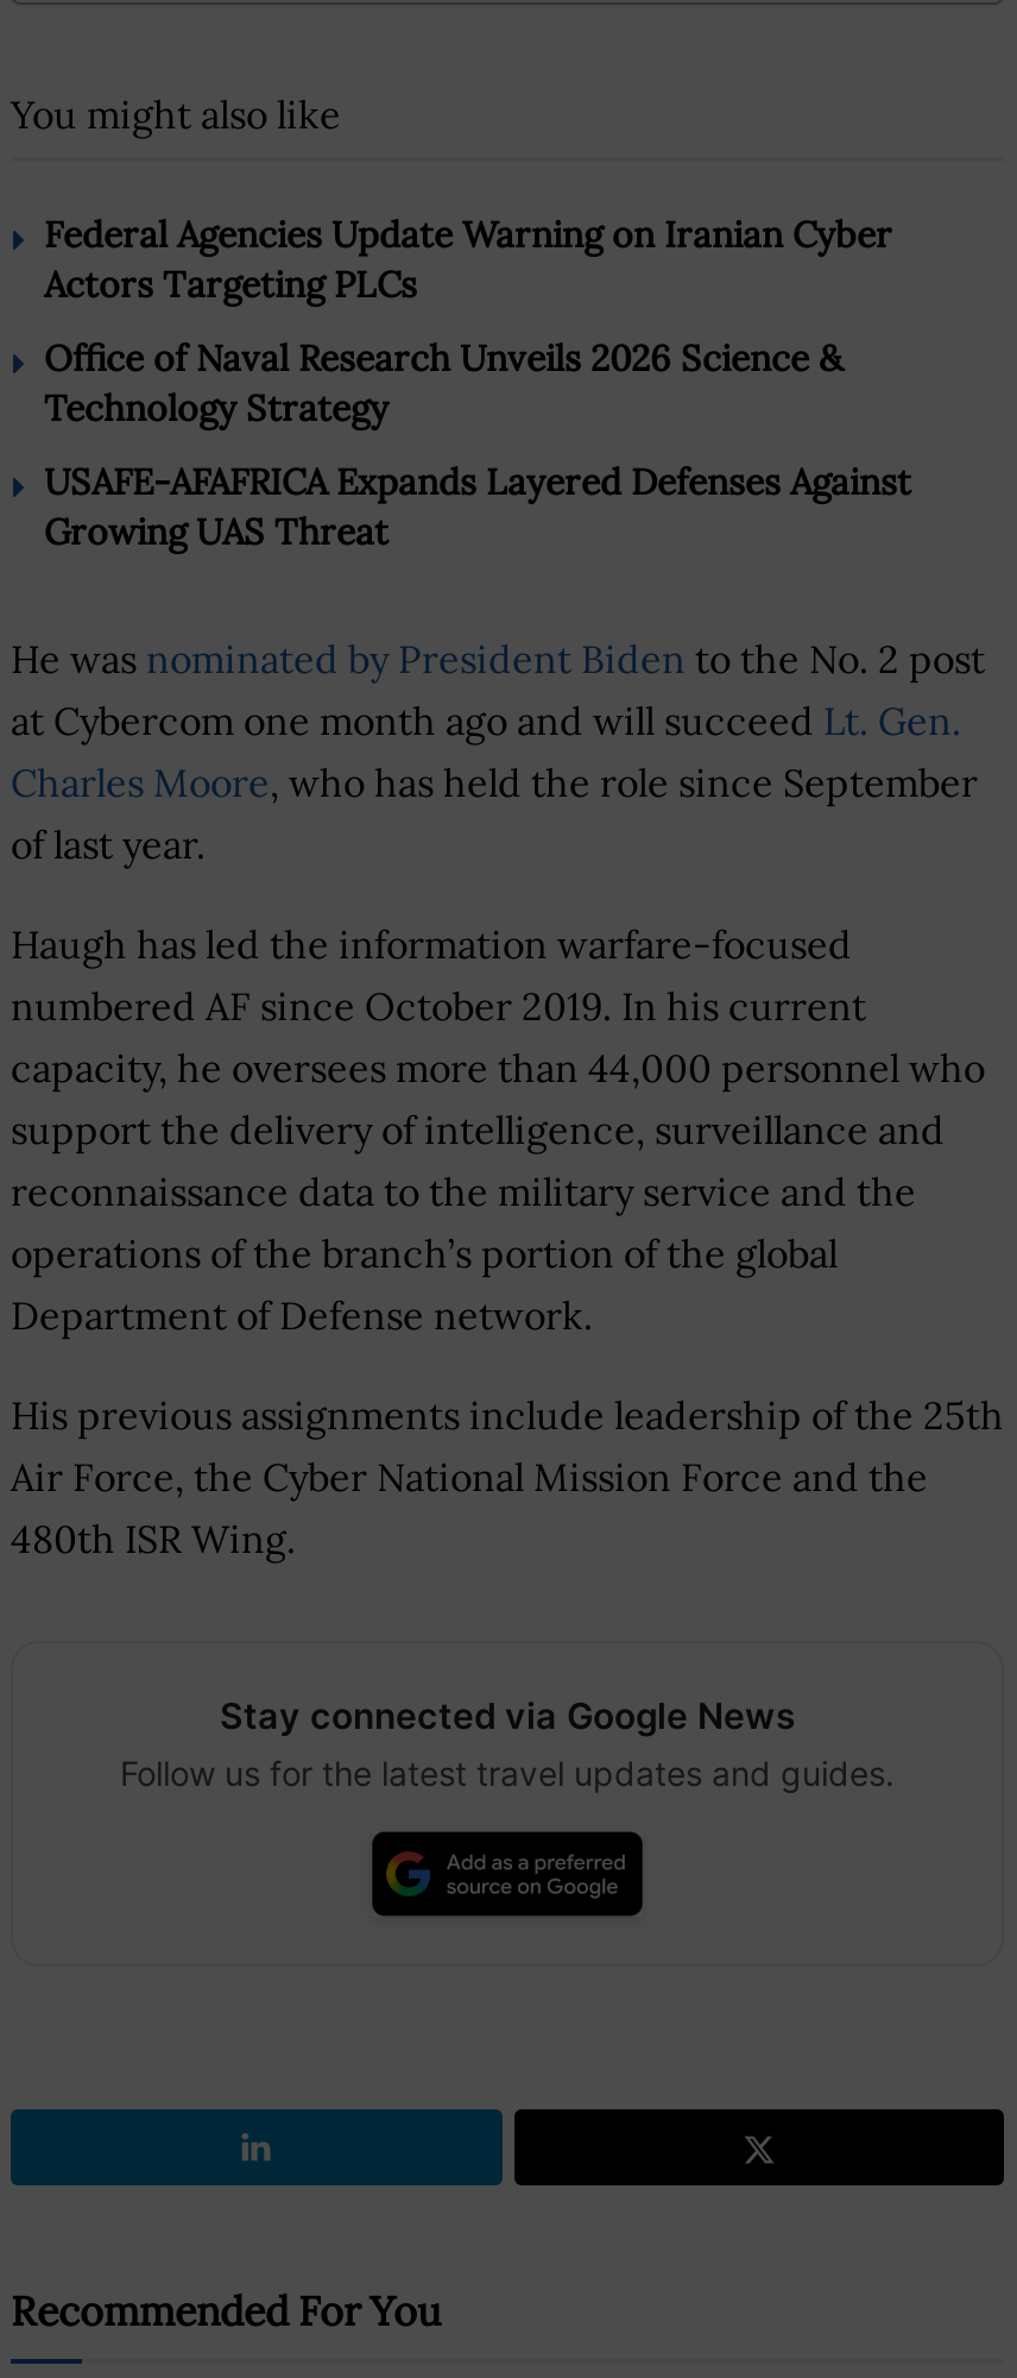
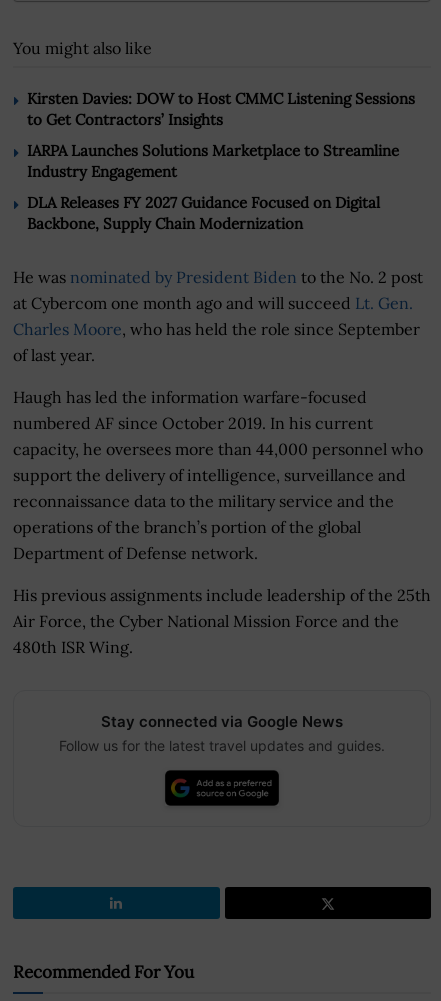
[44,211,892,306] Federal Agencies Update Warning on Iranian Cyber | Actors Targeting PLCs -> [27,89,415,129] Kirsten Davies: DOW to Host CMMC Listening Sessions | to Get Contractors’ Insights
[44,335,842,430] Office of Naval Research Unveils 2026 Science & | Technology Strategy -> [27,141,399,181] IARPA Launches Solutions Marketplace to Streamline | Industry Engagement
[44,458,911,553] USAFE-AFAFRICA Expands Layered Defenses Against | Growing UAS Threat -> [27,193,380,233] DLA Releases FY 2027 Guidance Focused on Digital | Backbone, Supply Chain Modernization

